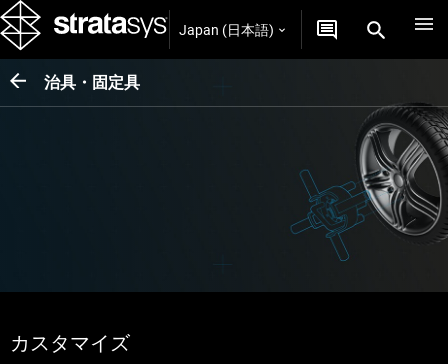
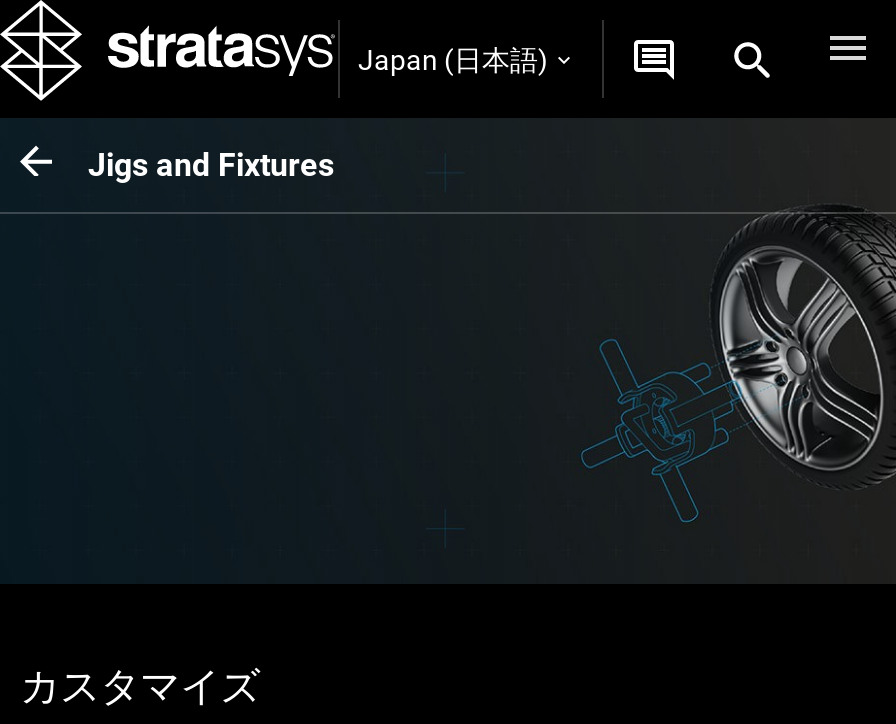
[44,72,140,91] 治具・固定具 -> [88,145,334,183] Jigs and Fixtures

